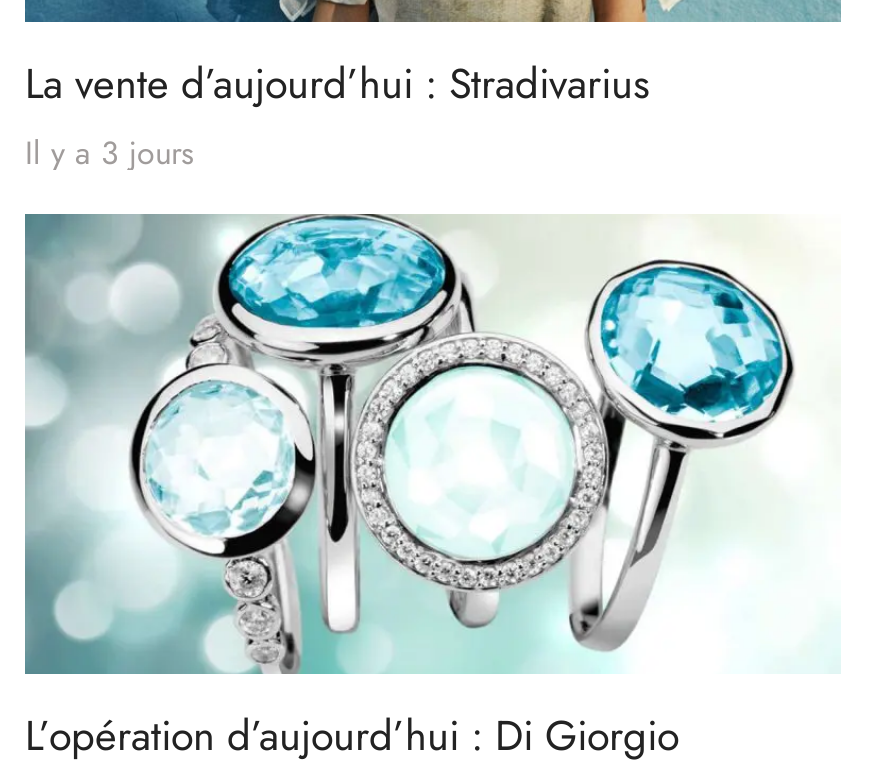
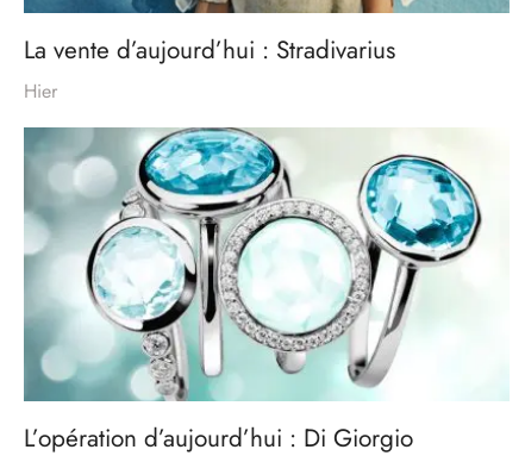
[25,130,193,176] Il y a 3 jours -> [24,77,57,105] Hier

